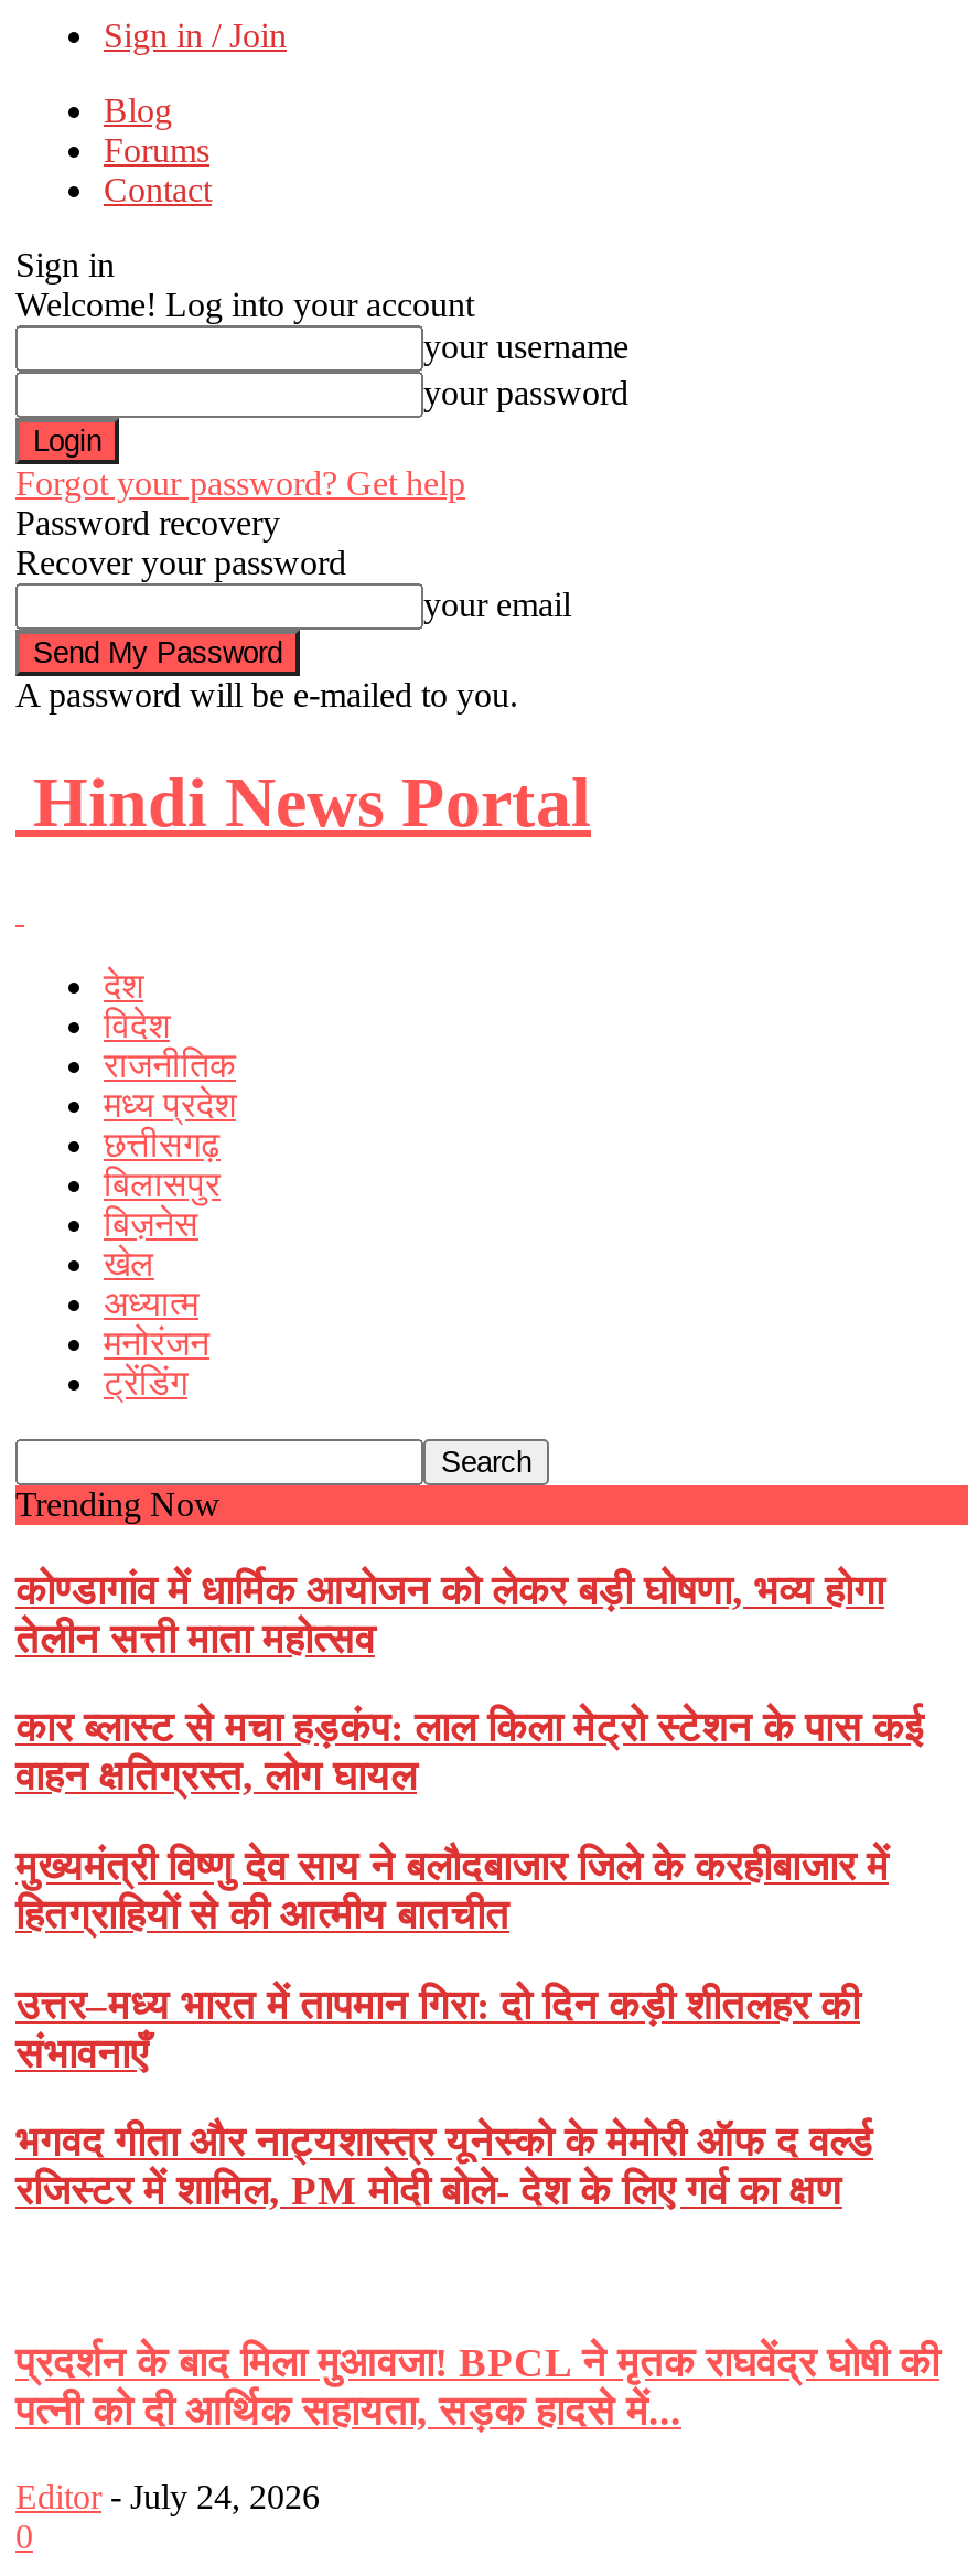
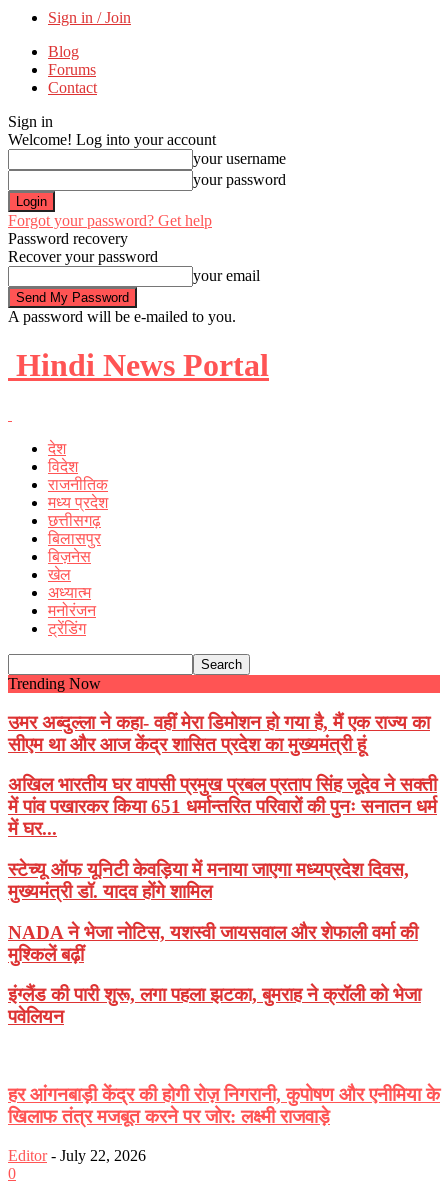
[15,1566,884,1661] कोण्डागांव में धार्मिक आयोजन को लेकर बड़ी घोषणा, भव्य होगा | तेलीन सत्ती माता महोत्सव -> [8,712,430,755] उमर अब्दुल्ला ने कहा- वहीं मेरा डिमोशन हो गया है, मैं एक राज्य का | सीएम था और आज केंद्र शासित प्रदेश का मुख्यमंत्री हूं
[15,1704,924,1799] कार ब्लास्ट से मचा हड़कंप: लाल किला मेट्रो स्टेशन के पास कई | वाहन क्षतिग्रस्त, लोग घायल -> [8,774,437,839] अखिल भारतीय घर वापसी प्रमुख प्रबल प्रताप सिंह जूदेव ने सक्ती | में पांव पखारकर किया 651 धर्मान्तरित परिवारों की पुनः सनातन धर्म | में घर...
[15,1843,889,1938] मुख्यमंत्री विष्णु देव साय ने बलौदबाजार जिले के करहीबाजार में | हितग्राहियों से की आत्मीय बातचीत -> [8,859,409,902] स्टेच्यू ऑफ यूनिटी केवड़िया में मनाया जाएगा मध्यप्रदेश दिवस, | मुख्यमंत्री डॉ. यादव होंगे शामिल
[15,1981,860,2076] उत्तर–मध्य भारत में तापमान गिरा: दो दिन कड़ी शीतलहर की | संभावनाएँ -> [8,922,418,965] NADA ने भेजा नोटिस, यशस्वी जायसवाल और शेफाली वर्मा की | मुश्किलें बढ़ीं
[15,2119,873,2214] भगवद गीता और नाट्यशास्त्र यूनेस्को के मेमोरी ऑफ द वर्ल्ड | रजिस्टर में शामिल, PM मोदी बोले- देश के लिए गर्व का क्षण -> [8,984,421,1027] इंग्लैंड की पारी शुरू, लगा पहला झटका, बुमराह ने क्रॉली को भेजा | पवेलियन
[15,2339,939,2434] प्रदर्शन के बाद मिला मुआवजा! BPCL ने मृतक राघवेंद्र घोषी की | पत्नी को दी आर्थिक सहायता, सड़क हादसे में... -> [8,1084,440,1127] हर आंगनबाड़ी केंद्र की होगी रोज़ निगरानी, कुपोषण और एनीमिया के | खिलाफ तंत्र मजबूत करने पर जोर: लक्ष्मी राजवाड़े
[15,2477,320,2514] Editor - July 24, 2026 -> [8,1147,146,1164] Editor - July 22, 2026

